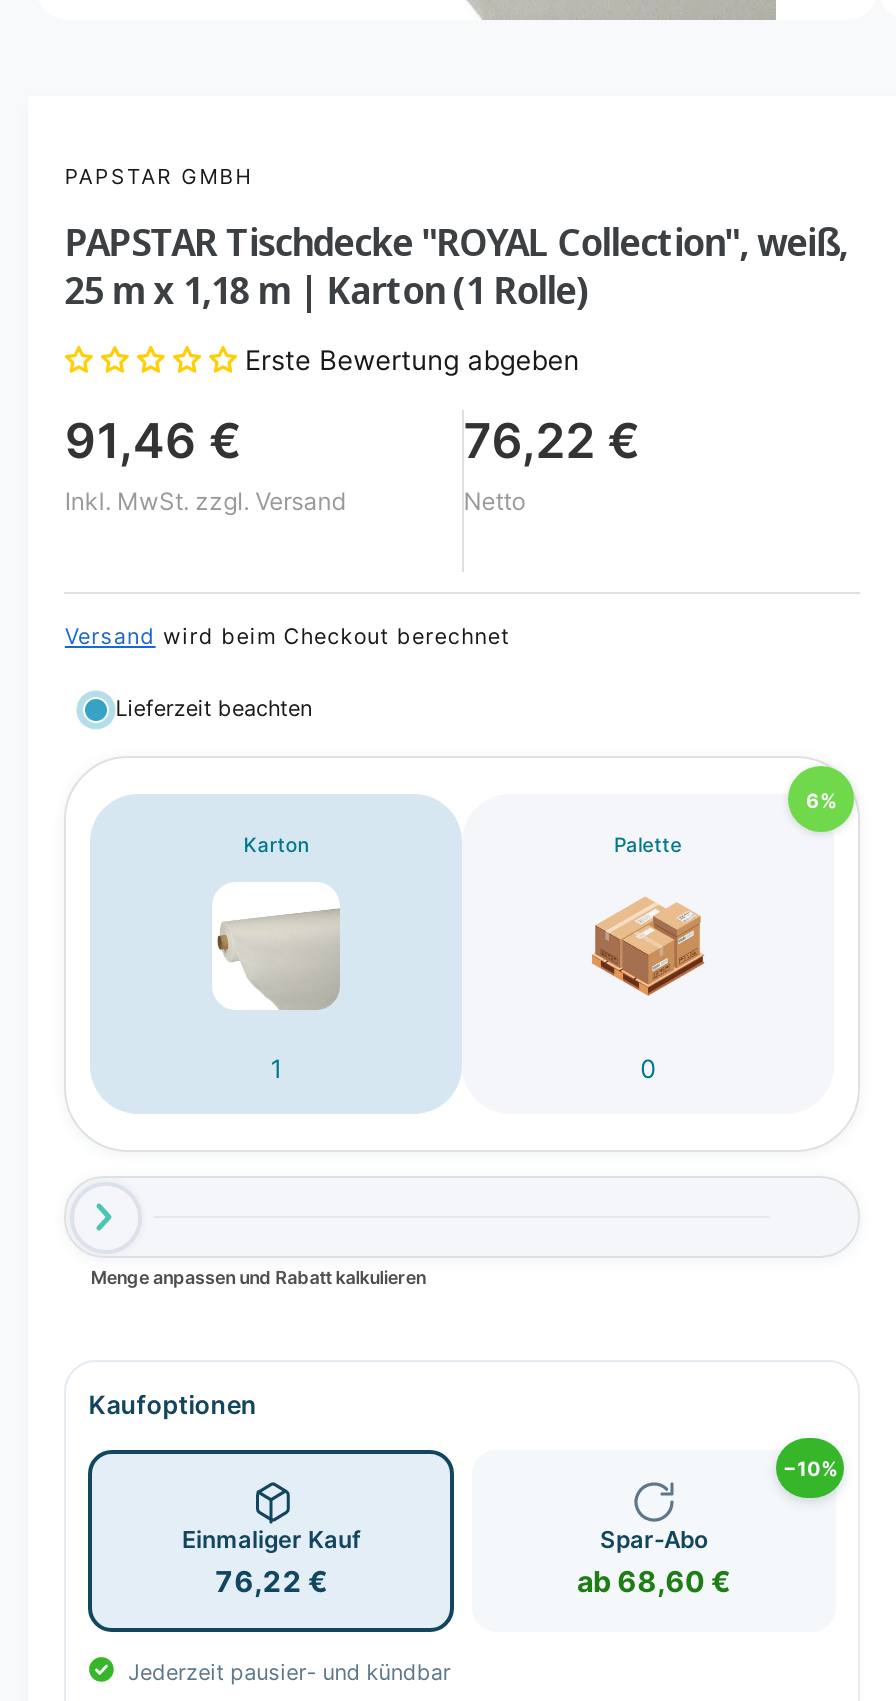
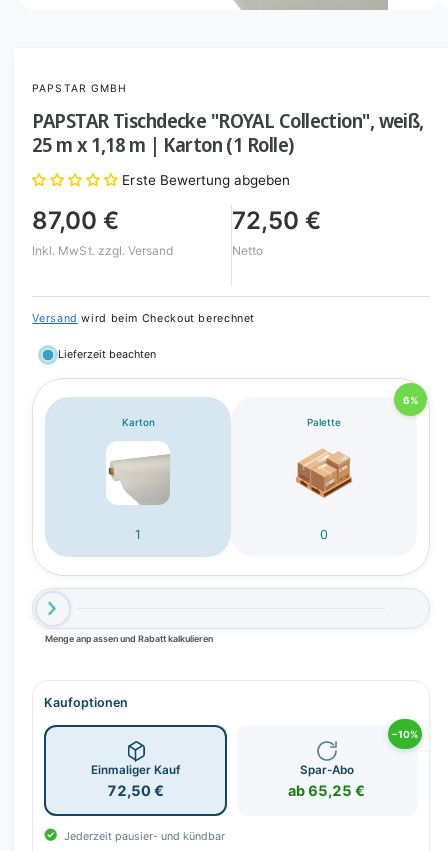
[65,411,241,469] 91,46 € -> [32,205,119,234] 87,00 €
[463,411,640,469] 76,22 € -> [232,205,321,234] 72,50 €
[214,1563,328,1597] 76,22 € -> [107,782,164,799] 72,50 €
[577,1563,731,1597] ab 68,60 € -> [288,782,365,799] ab 65,25 €

